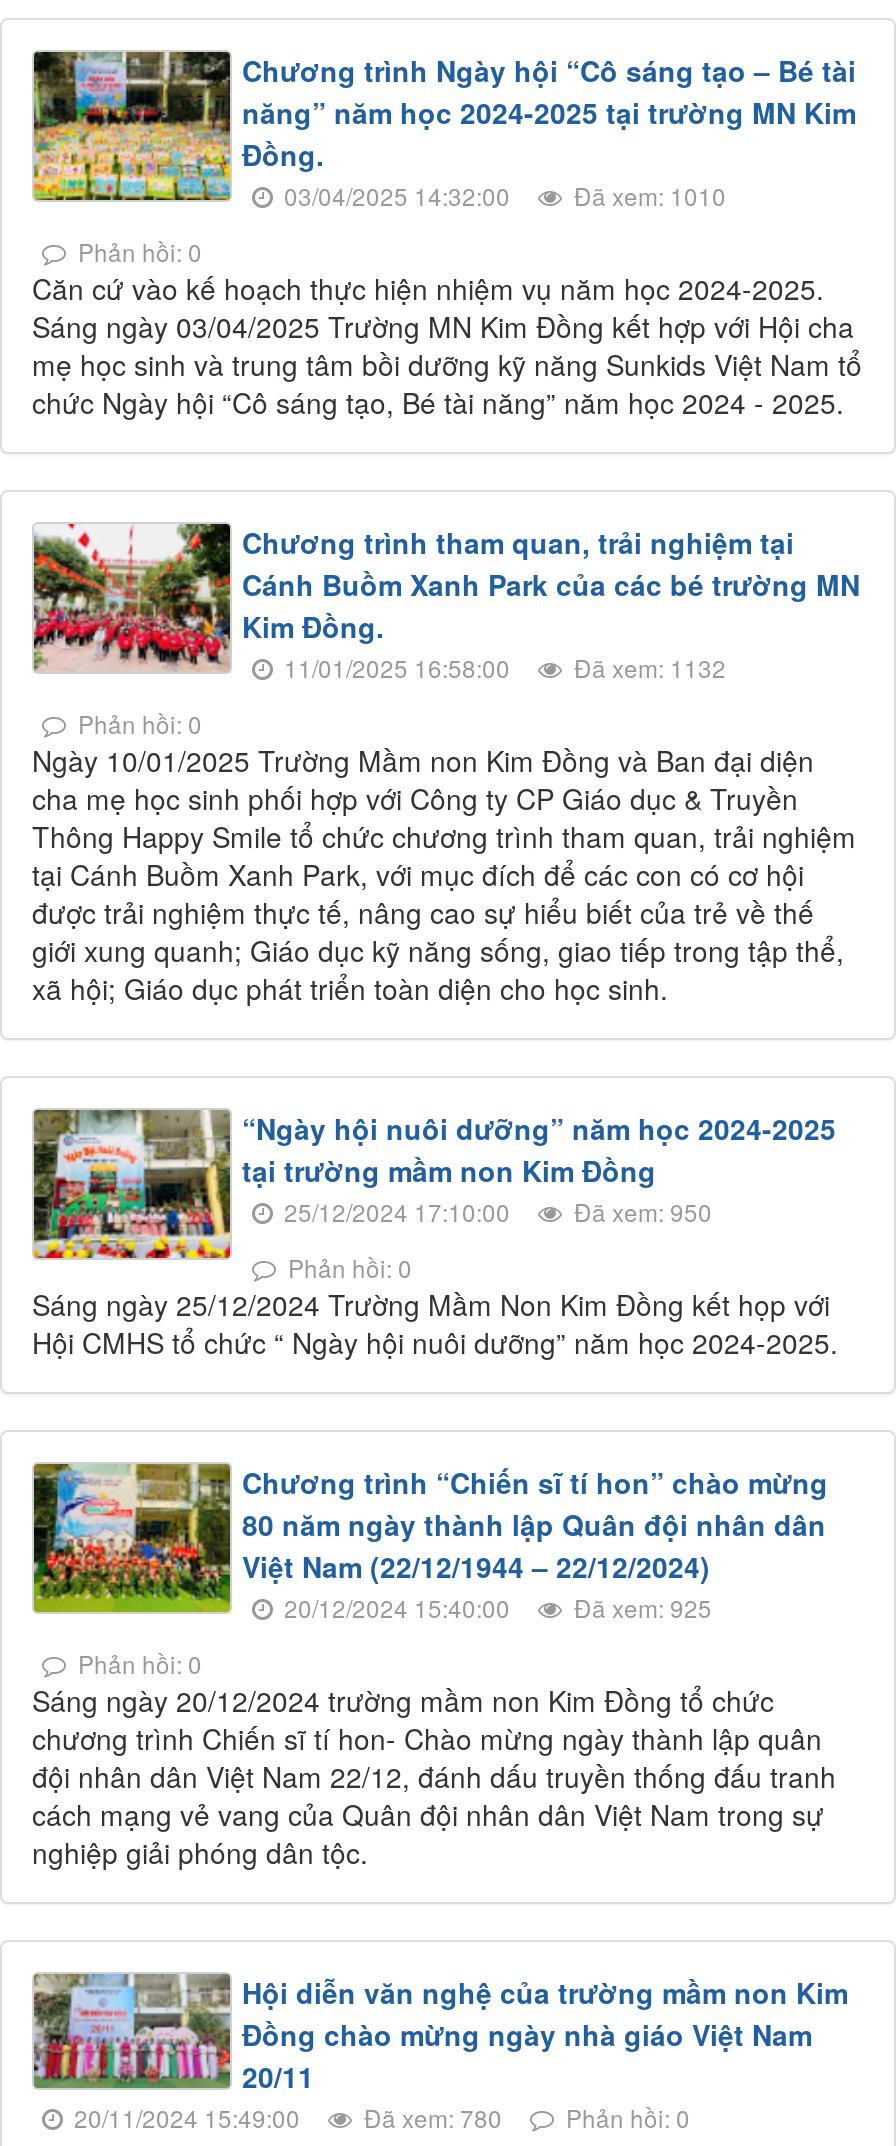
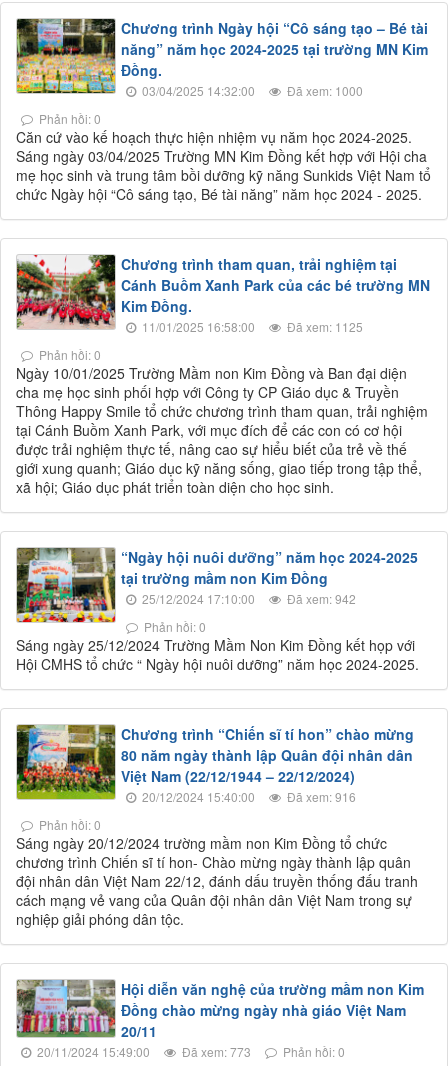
[278,178,726,212] 03/04/2025 14:32:00 Đã xem: 1010 -> [139,82,363,99] 03/04/2025 14:32:00 Đã xem: 1000
[278,650,726,684] 11/01/2025 16:58:00 Đã xem: 1132 -> [139,318,363,335] 11/01/2025 16:58:00 Đã xem: 1125
[278,1194,712,1228] 25/12/2024 17:10:00 Đã xem: 950 -> [139,590,356,607] 25/12/2024 17:10:00 Đã xem: 942
[278,1590,712,1624] 20/12/2024 15:40:00 Đã xem: 925 -> [139,788,356,805] 20/12/2024 15:40:00 Đã xem: 916
[68,2100,690,2134] 20/11/2024 15:49:00 Đã xem: 780 Phản hồi: 0 -> [34,1043,345,1060] 20/11/2024 15:49:00 Đã xem: 773 Phản hồi: 0

